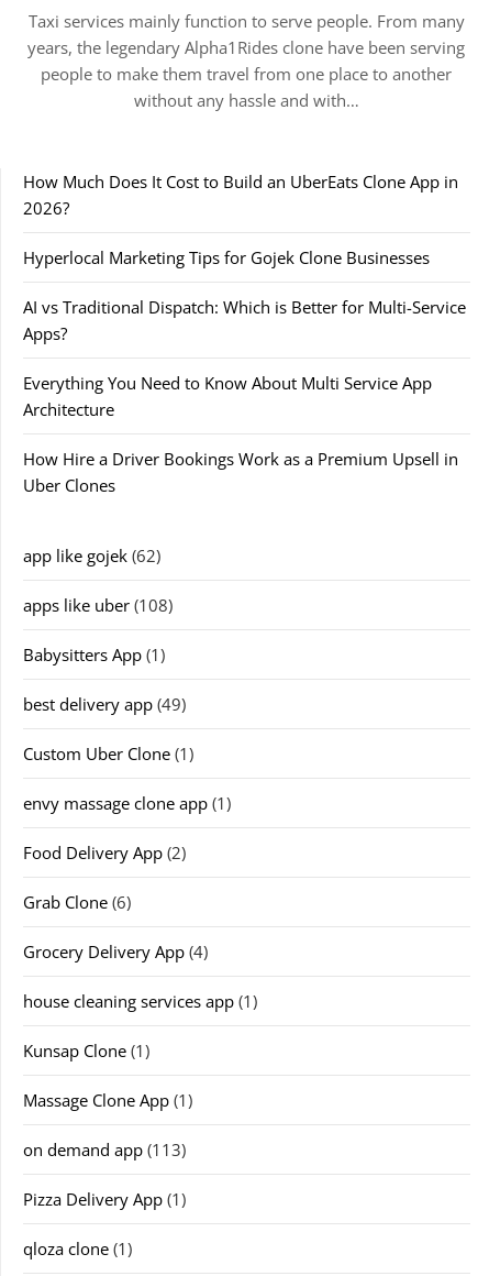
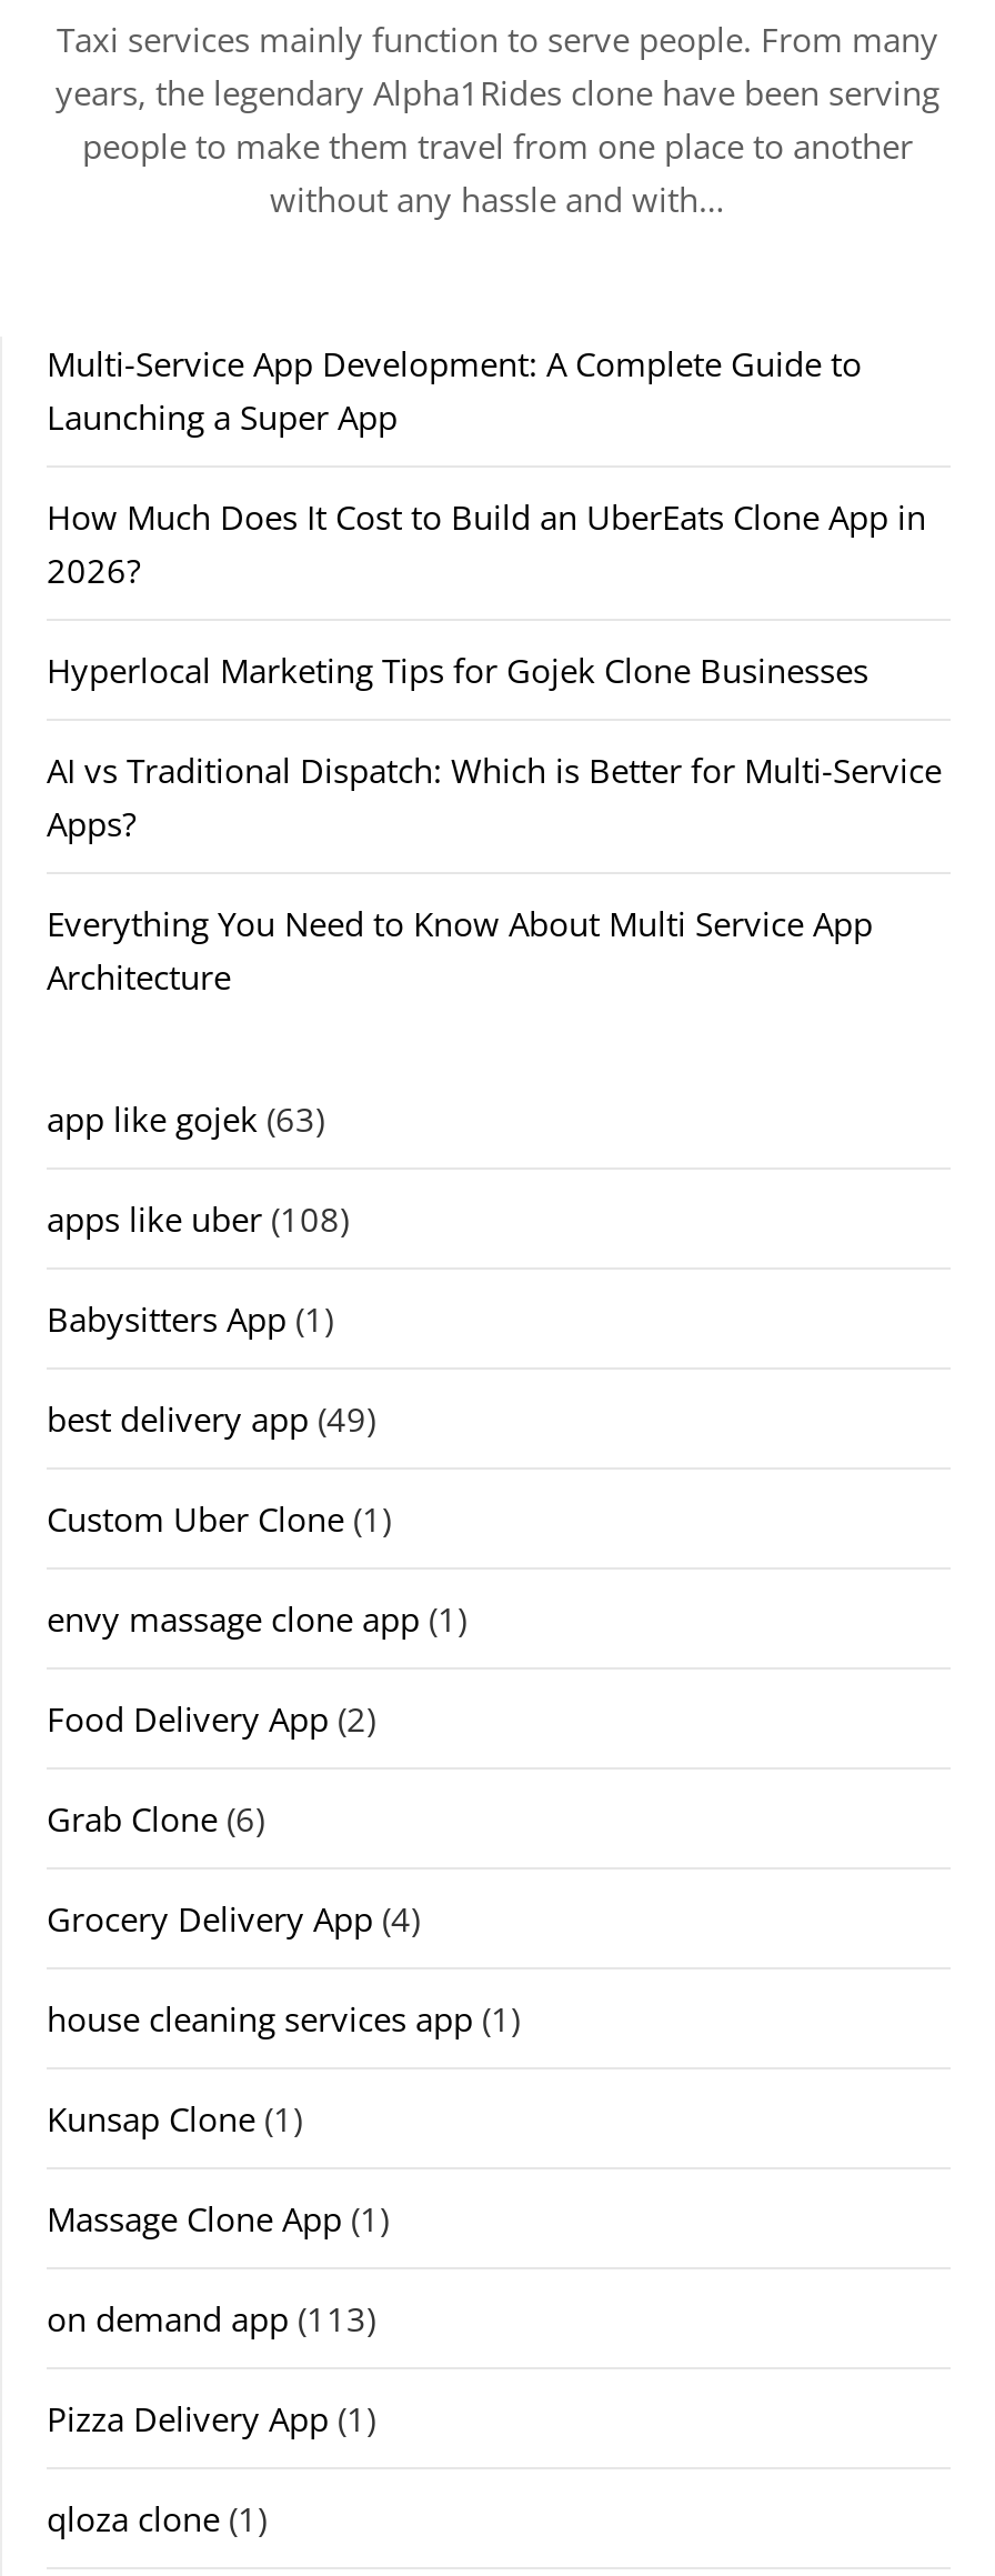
none -> [47,341,862,439] Multi-Service App Development: A Complete Guide to | Launching a Super App
moved [23,170,466,420] -> [47,494,942,999]: How Much Does It Cost to Build an UberEats Clone App in | 2026? | Hyperlocal Marketing Tips for Gojek Clone Businesses | AI vs Traditional Dispatch: Which is Better for Multi-Service | Apps? | Everything You Need to Know About Multi Service App | Architecture
[23,448,458,566] How Hire a Driver Bookings Work as a Premium Upsell in | Uber Clones | app like gojek (62) -> [47,1096,324,1141] app like gojek (63)

